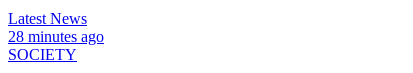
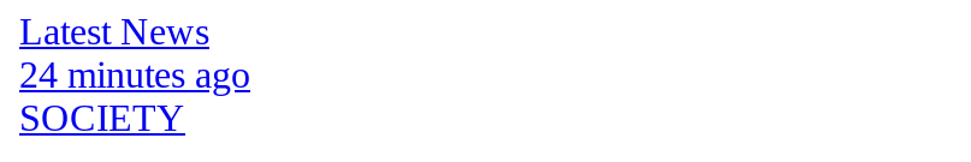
[8,28,104,45] 28 minutes ago -> [19,54,250,95] 24 minutes ago

